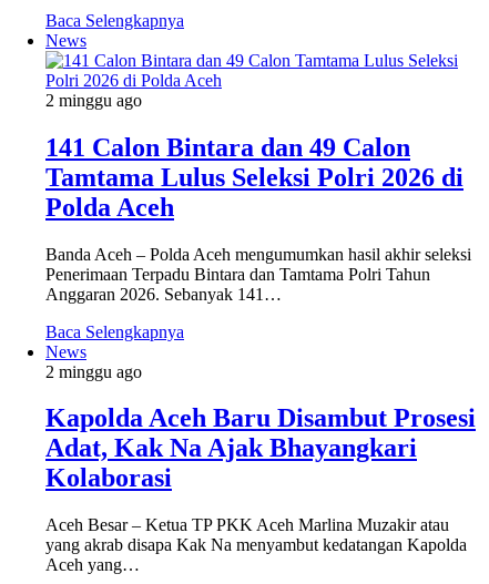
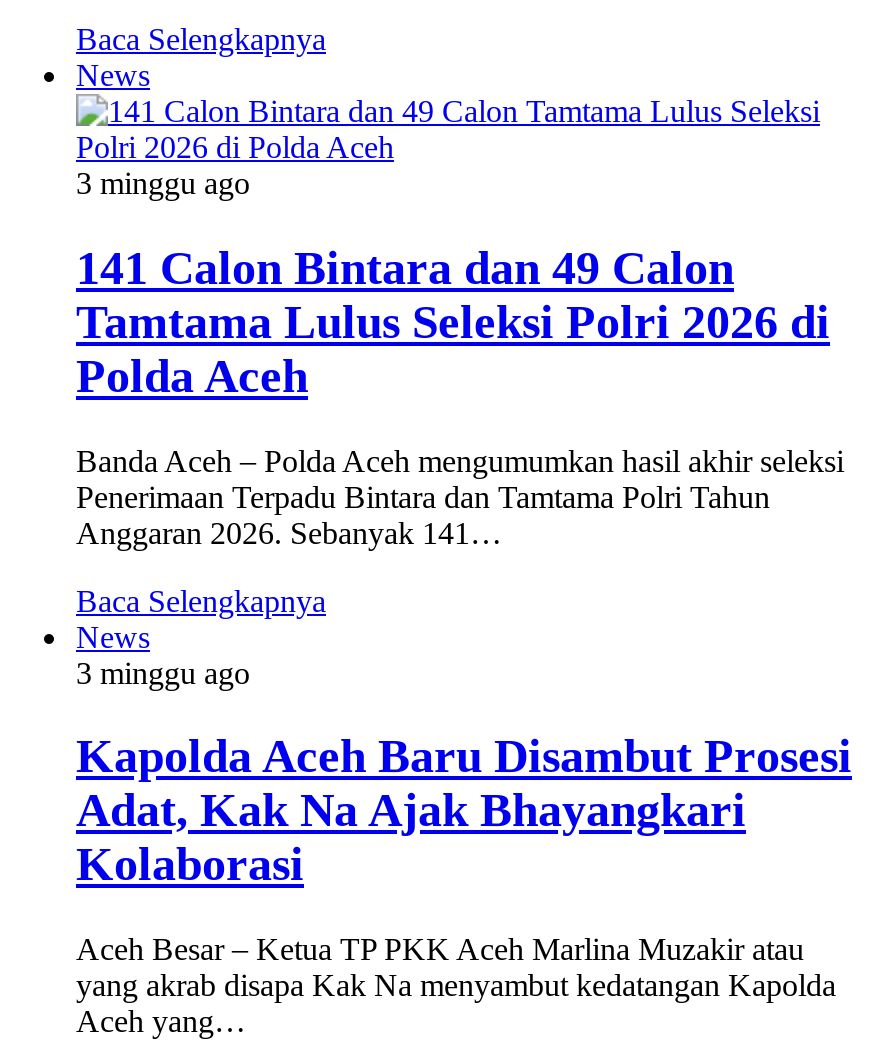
[45,91,142,109] 2 minggu ago -> [76,166,250,200] 3 minggu ago
[45,362,142,381] 2 minggu ago -> [76,655,250,689] 3 minggu ago

